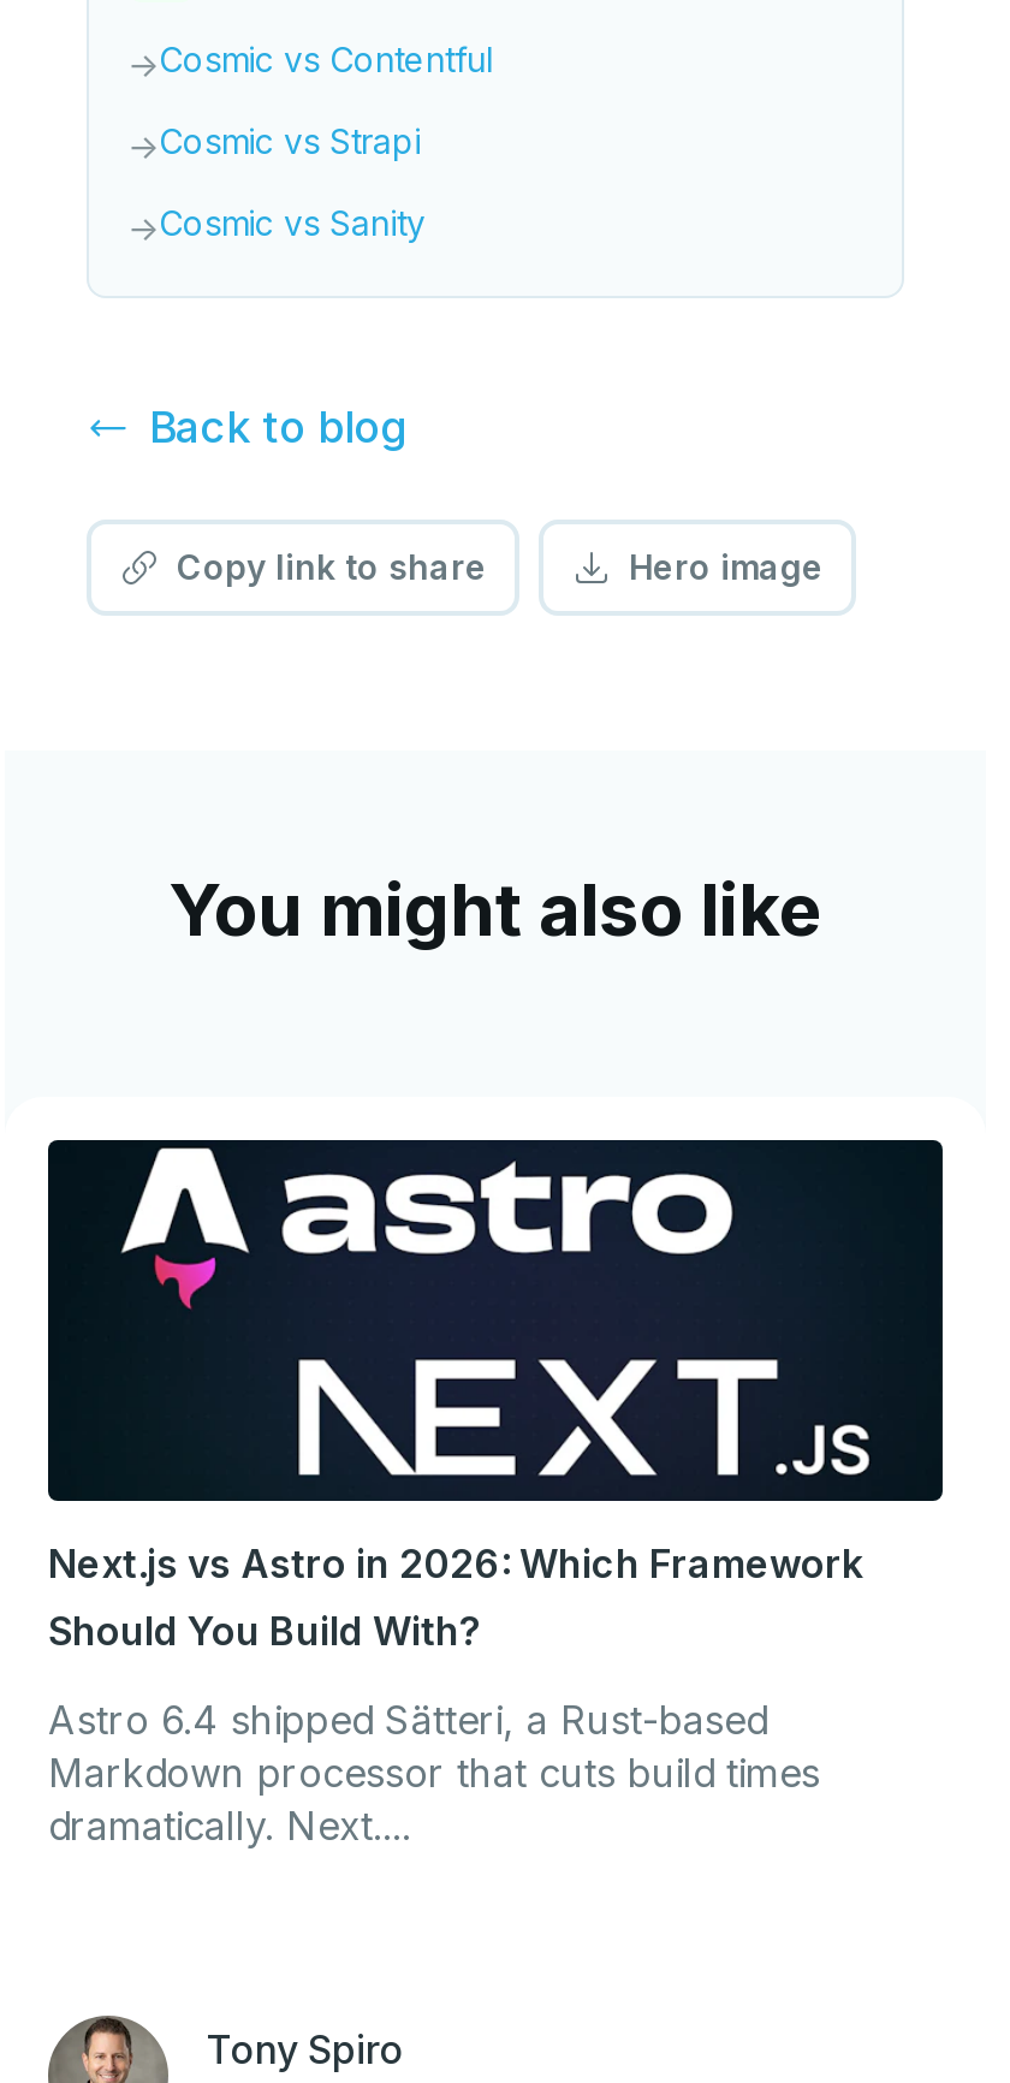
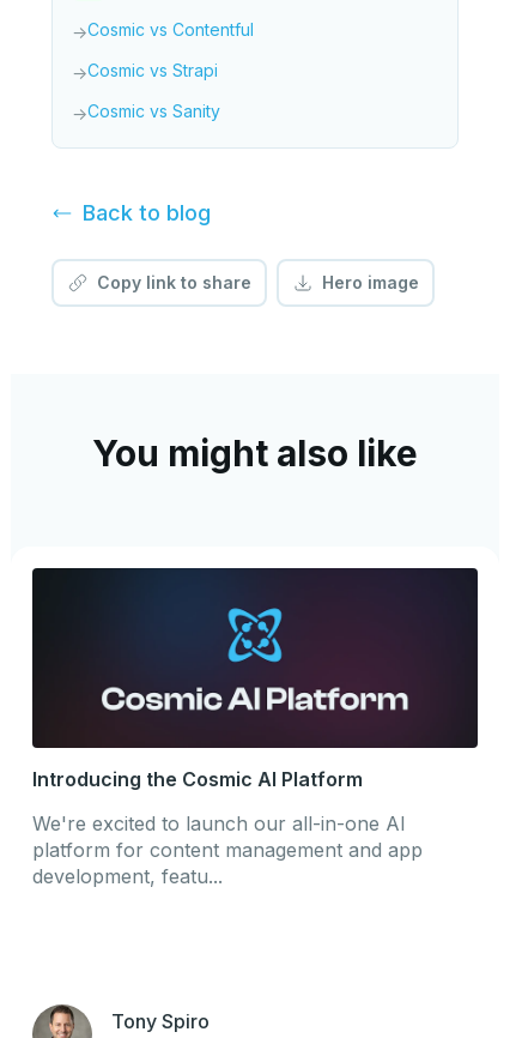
[48,1147,895,1655] [image] | Next.js vs Astro in 2026: Which Framework | Should You Build With? -> [32,572,465,791] [image] | Introducing the Cosmic AI Platform
[48,1696,820,1850] Astro 6.4 shipped Sätteri, a Rust-based | Markdown processor that cuts build times | dramatically. Next.... -> [32,811,423,888] We're excited to launch our all-in-one AI | platform for content management and app | development, featu...

